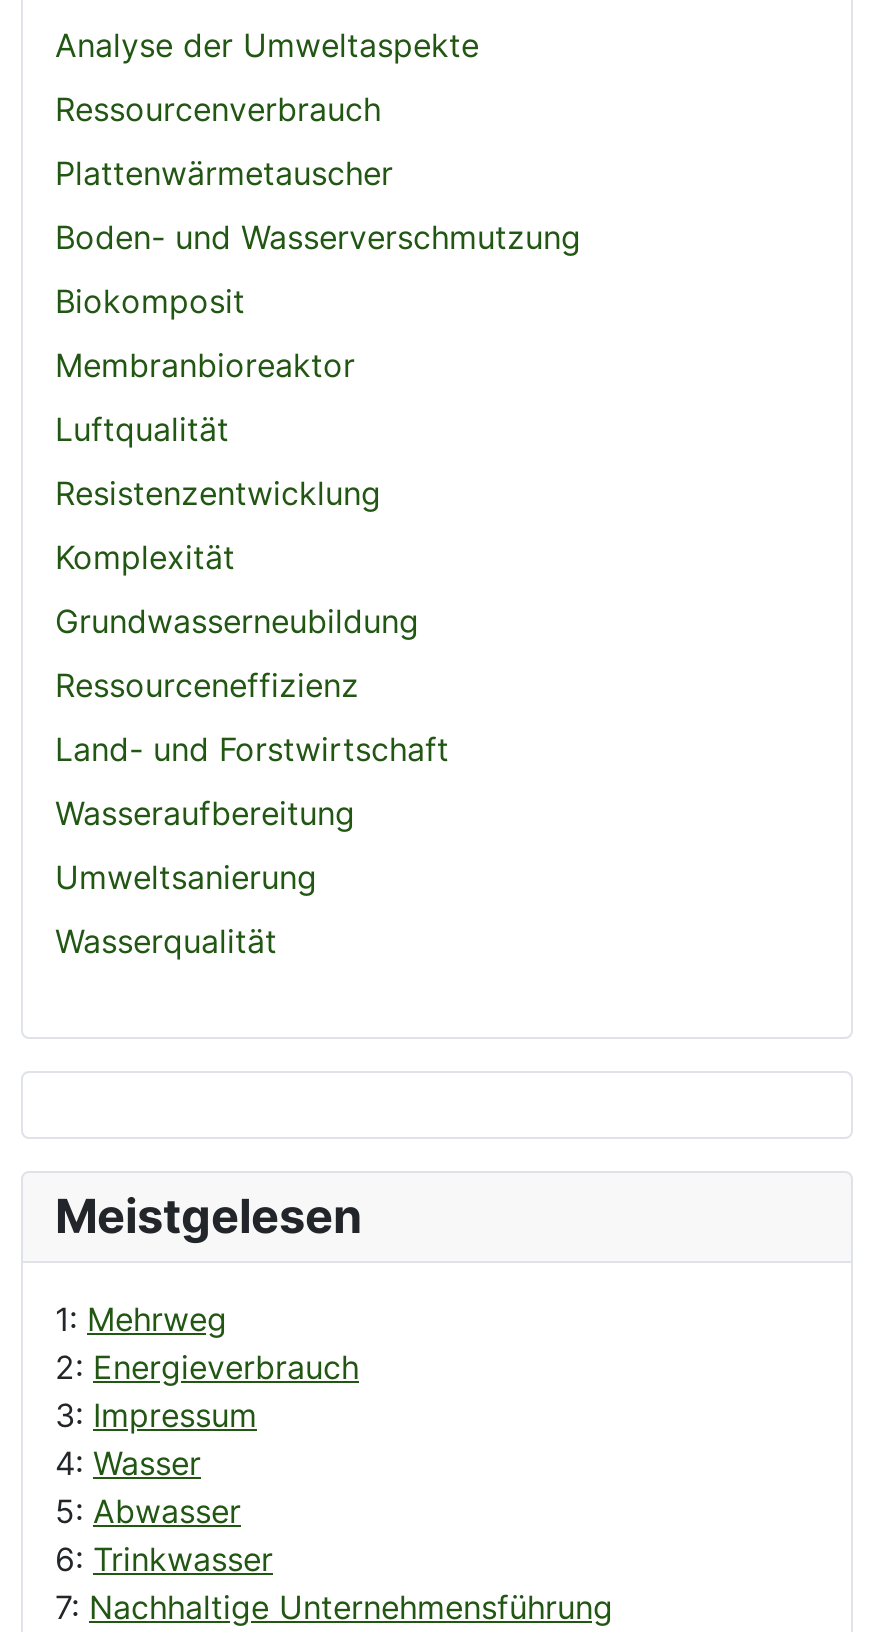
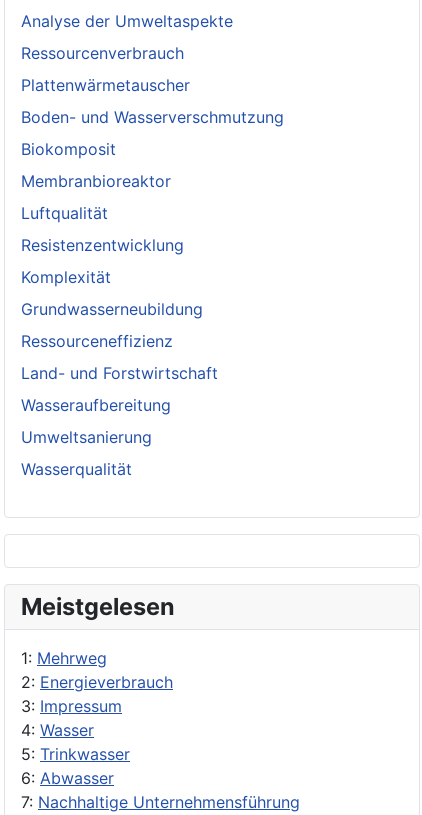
[55,1490,273,1578] 5: Abwasser | 6: Trinkwasser -> [21,744,130,788] 5: Trinkwasser | 6: Abwasser

